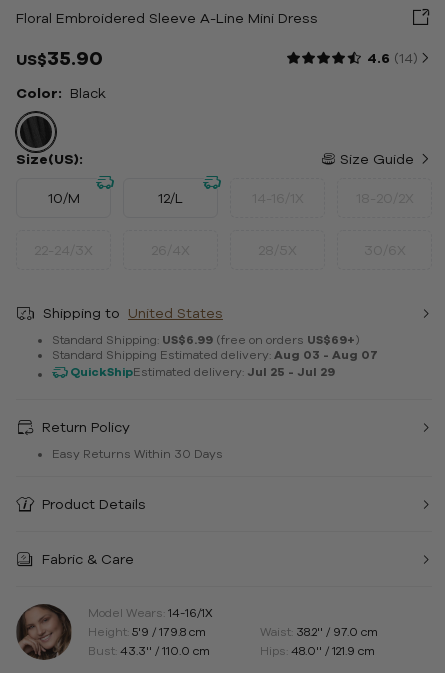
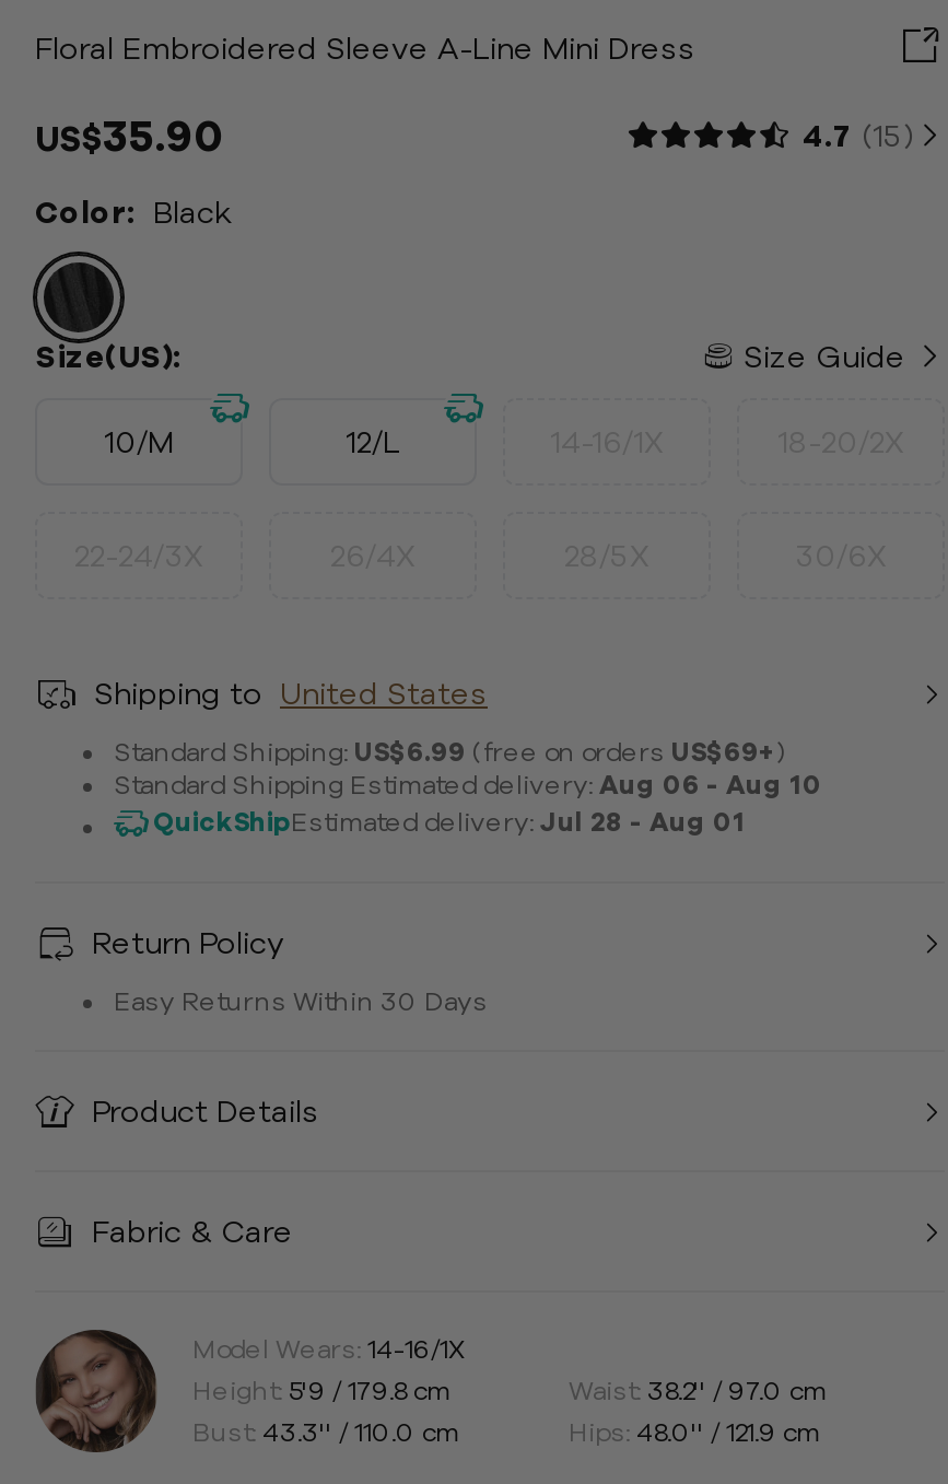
[367,50,418,66] 4.6 (14) -> [803,118,914,153] 4.7 (15)
[52,348,378,361] Standard Shipping Estimated delivery: Aug 03 - Aug 07 -> [114,771,822,799] Standard Shipping Estimated delivery: Aug 06 - Aug 10
[70,365,335,378] QuickShipEstimated delivery: Jul 25 - Jul 29 -> [153,808,746,836] QuickShipEstimated delivery: Jul 28 - Aug 01

